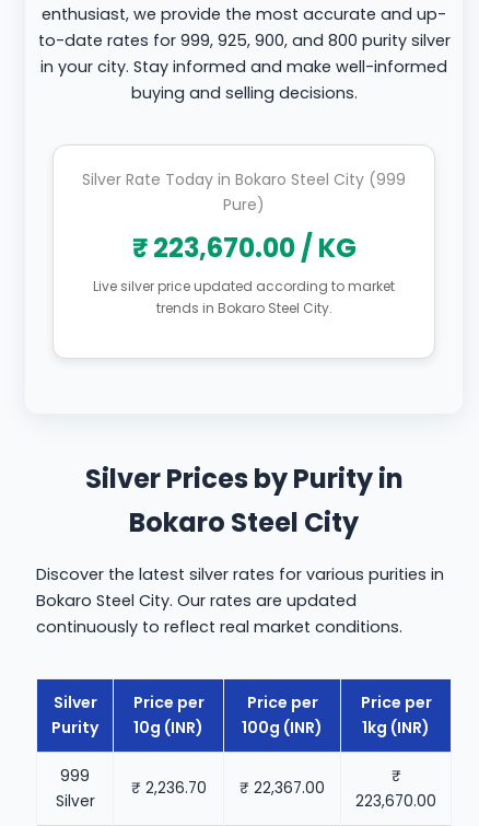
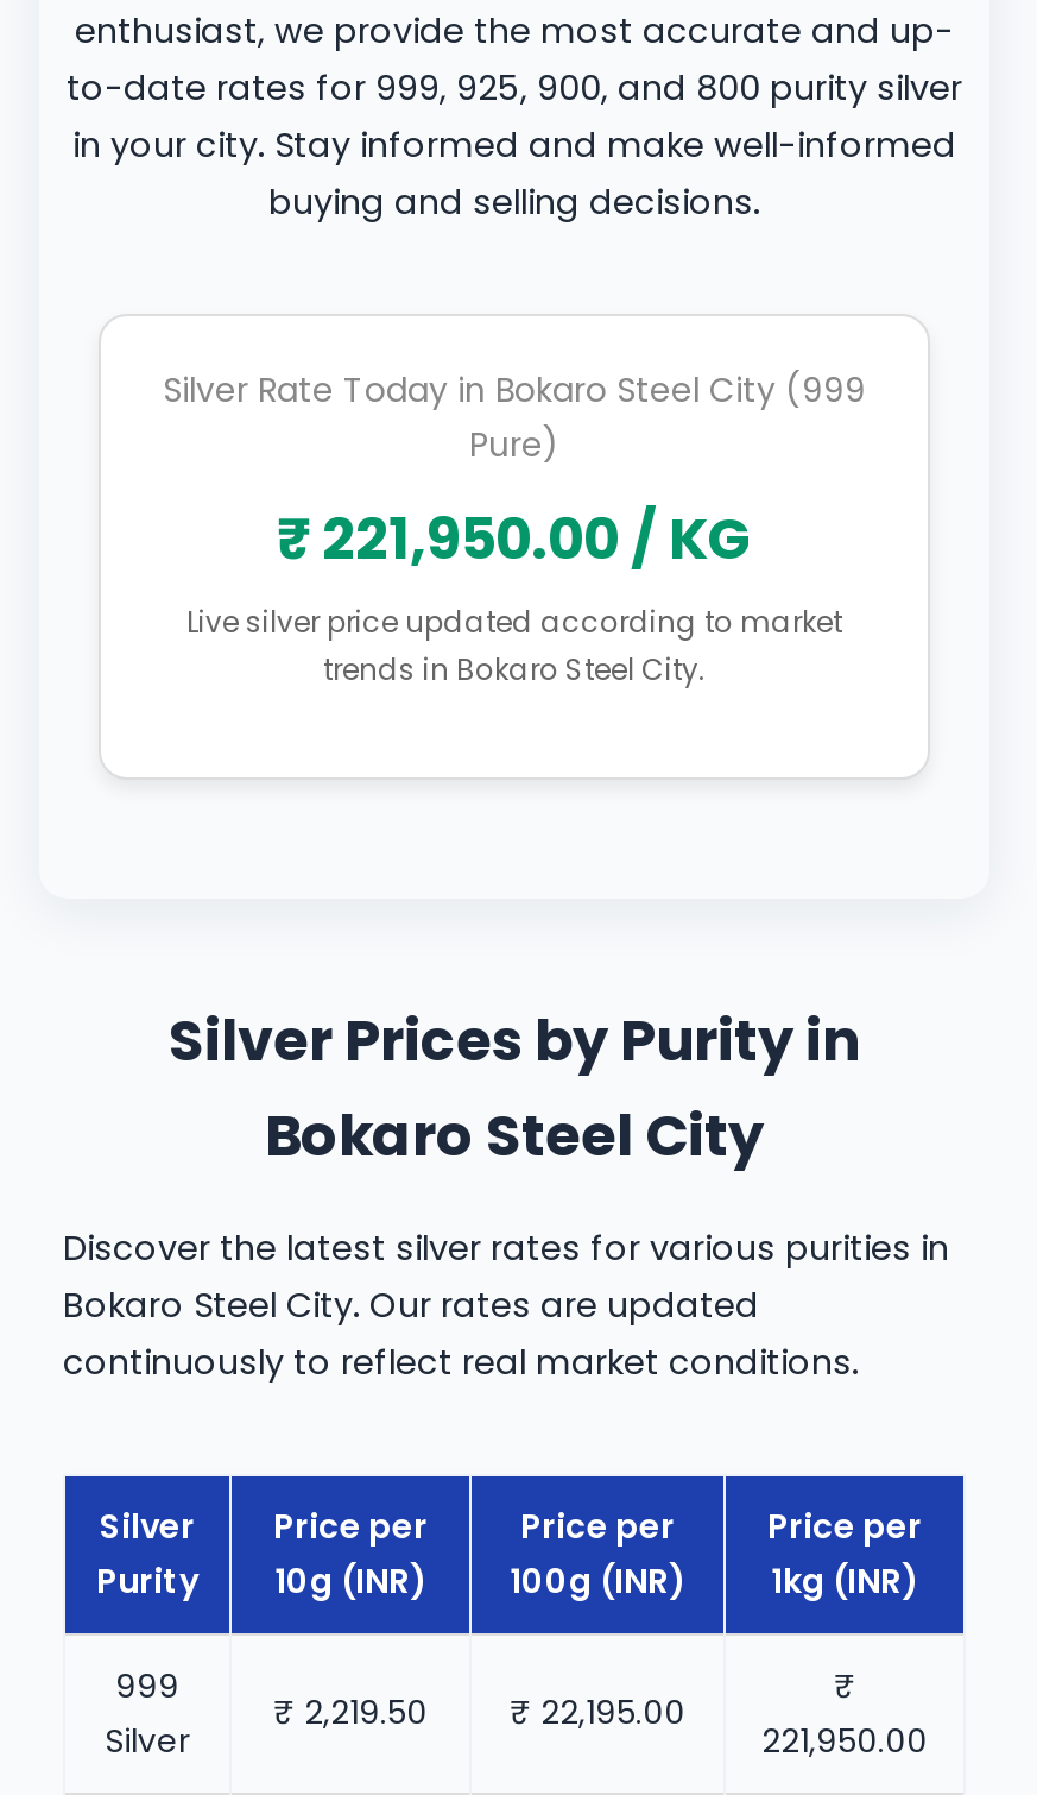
[132,230,356,266] ₹ 223,670.00 / KG -> [277,499,752,578] ₹ 221,950.00 / KG
[131,778,206,799] ₹ 2,236.70 -> [273,1690,428,1736] ₹ 2,219.50
[240,778,325,799] ₹ 22,367.00 -> [510,1690,685,1736] ₹ 22,195.00
[355,791,436,812] 223,670.00 -> [761,1719,928,1764] 221,950.00

